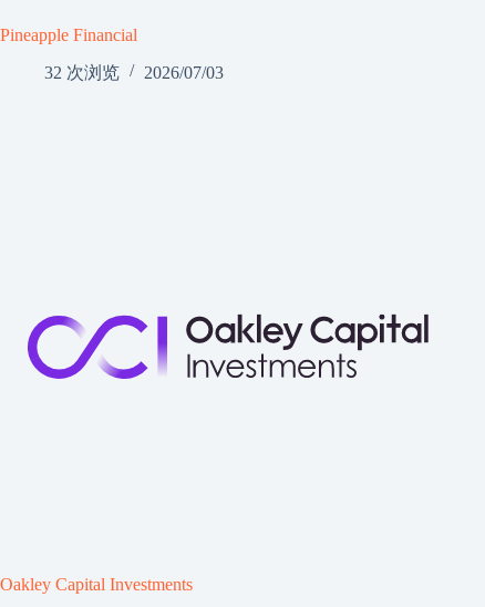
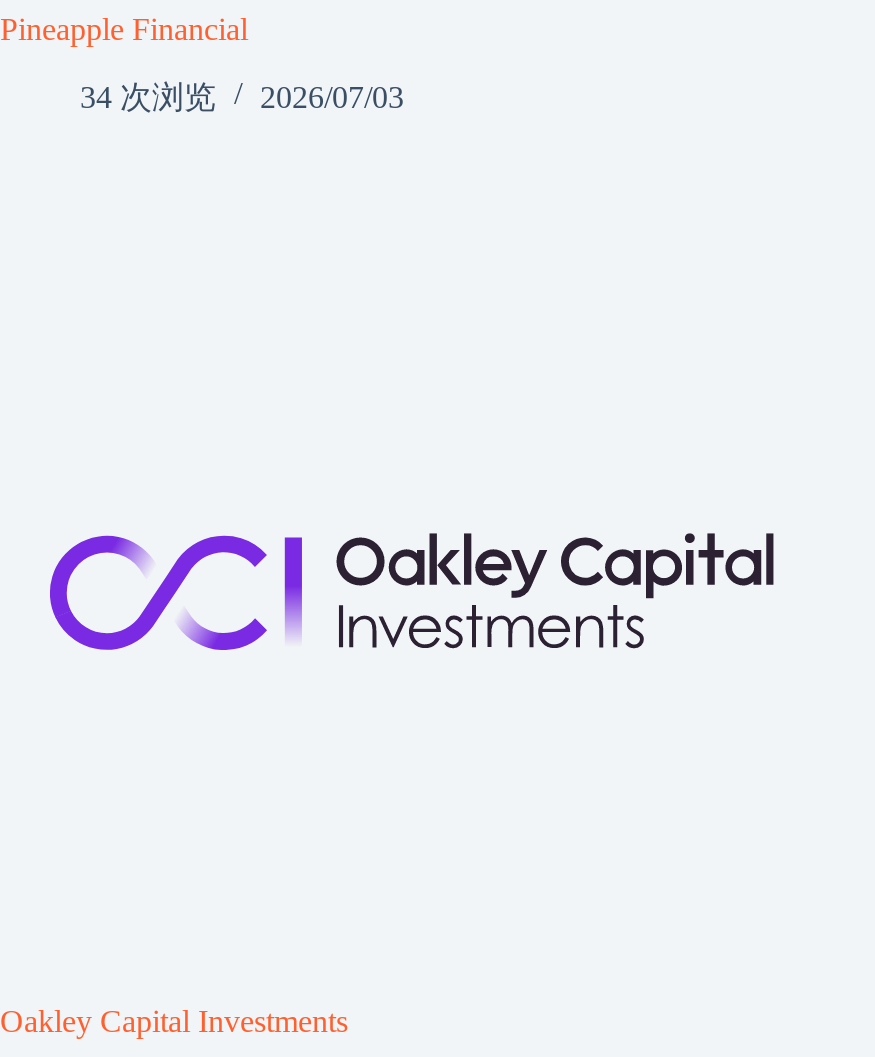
[44,63,224,82] 32 次浏览 2026/07/03 -> [80,79,404,113] 34 次浏览 2026/07/03

